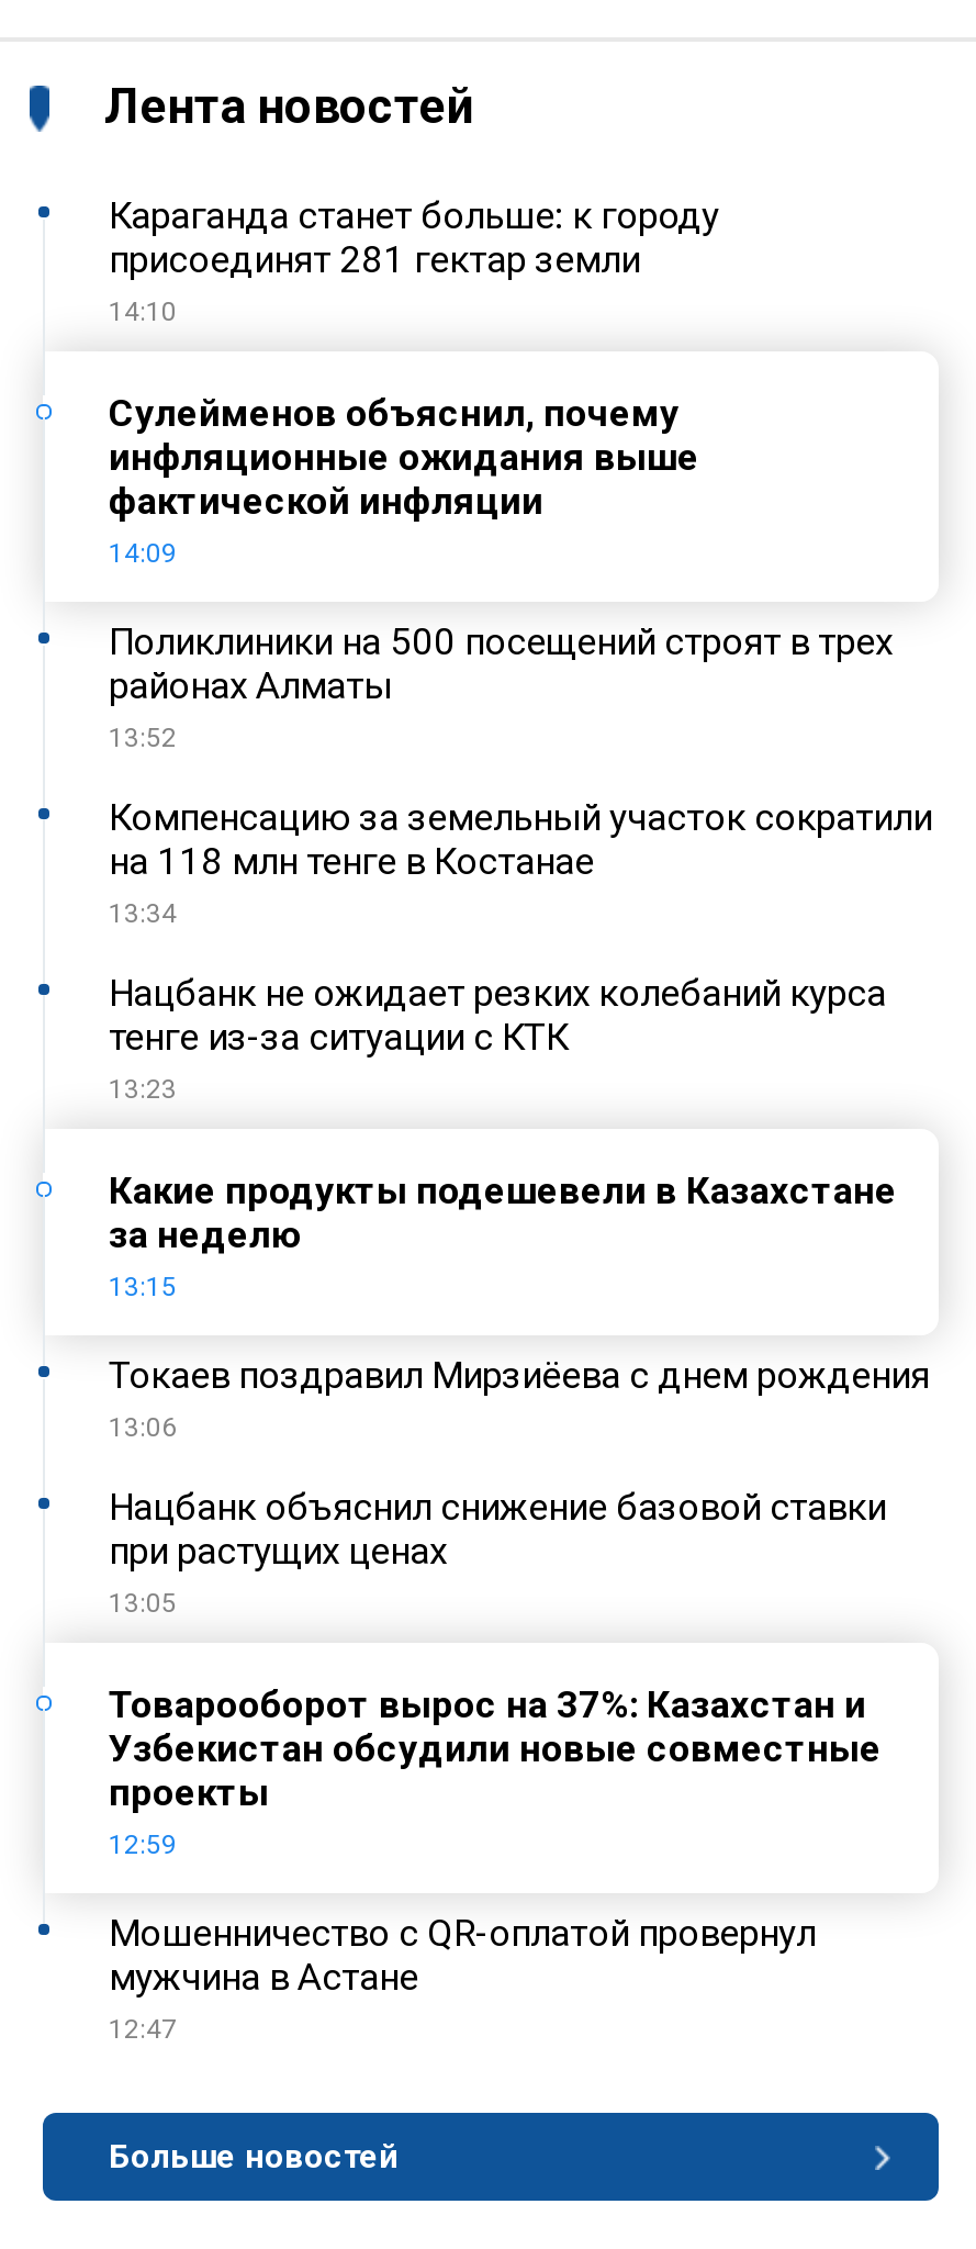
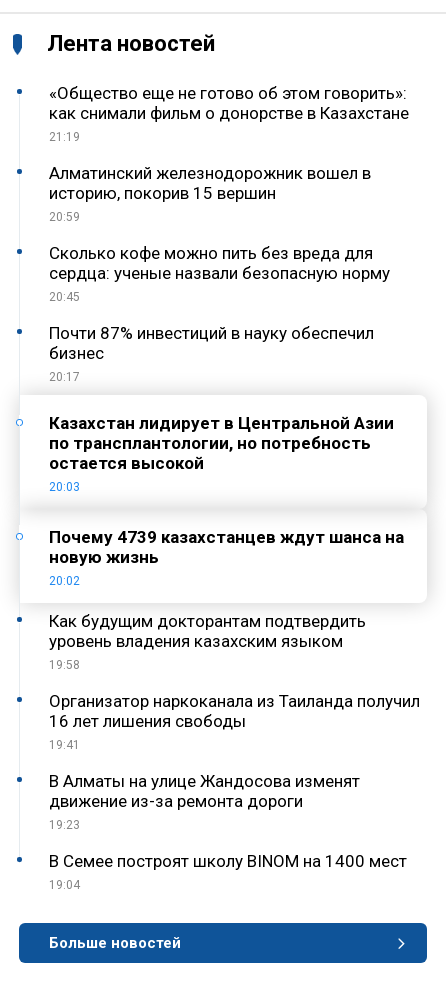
[109,193,719,327] Караганда станет больше: к городу | присоединят 281 гектар земли | 14:10 -> [49,83,409,144] «Общество еще не готово об этом говорить»: | как снимали фильм о донорстве в Казахстане | 21:19
[109,391,699,568] Сулейменов объяснил, почему | инфляционные ожидания выше | фактической инфляции | 14:09 -> [49,163,371,224] Алматинский железнодорожник вошел в | историю, покорив 15 вершин | 20:59
[109,619,893,753] Поликлиники на 500 посещений строят в трех | районах Алматы | 13:52 -> [49,243,390,304] Сколько кофе можно пить без вреда для | сердца: ученые назвали безопасную норму | 20:45
[109,795,932,929] Компенсацию за земельный участок сократили | на 118 млн тенге в Костанае | 13:34 -> [49,323,374,384] Почти 87% инвестиций в науку обеспечил | бизнес | 20:17
[109,970,886,1104] Нацбанк не ожидает резких колебаний курса | тенге из-за ситуации с КТК | 13:23 -> [49,413,394,494] Казахстан лидирует в Центральной Азии | по трансплантологии, но потребность | остается высокой | 20:03
[109,1168,897,1302] Какие продукты подешевели в Казахстане | за неделю | 13:15 -> [49,527,404,588] Почему 4739 казахстанцев ждут шанса на | новую жизнь | 20:02
[109,1352,930,1443] Токаев поздравил Мирзиёева с днем рождения | 13:06 -> [49,611,366,672] Как будущим докторантам подтвердить | уровень владения казахским языком | 19:58
[109,1484,886,1618] Нацбанк объяснил снижение базовой ставки | при растущих ценах | 13:05 -> [49,691,420,752] Организатор наркоканала из Таиланда получил | 16 лет лишения свободы | 19:41
[109,1682,882,1860] Товарооборот вырос на 37%: Казахстан и | Узбекистан обсудили новые совместные | проекты | 12:59 -> [49,771,360,832] В Алматы на улице Жандосова изменят | движение из-за ремонта дороги | 19:23
[109,1910,816,2044] Мошенничество с QR-оплатой провернул | мужчина в Астане | 12:47 -> [49,851,407,892] В Семее построят школу BINOM на 1400 мест | 19:04

